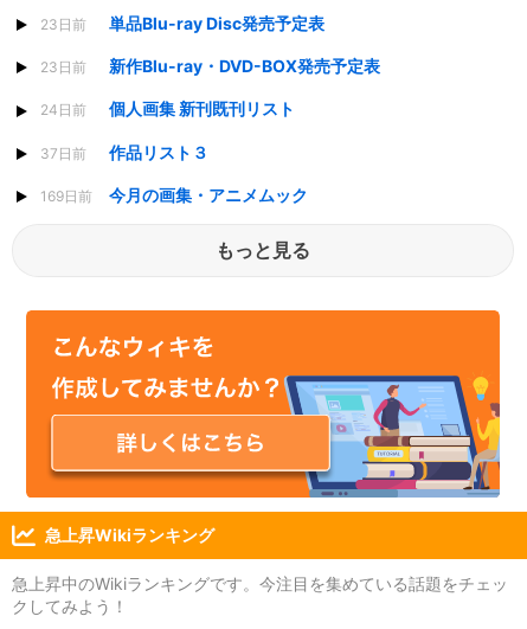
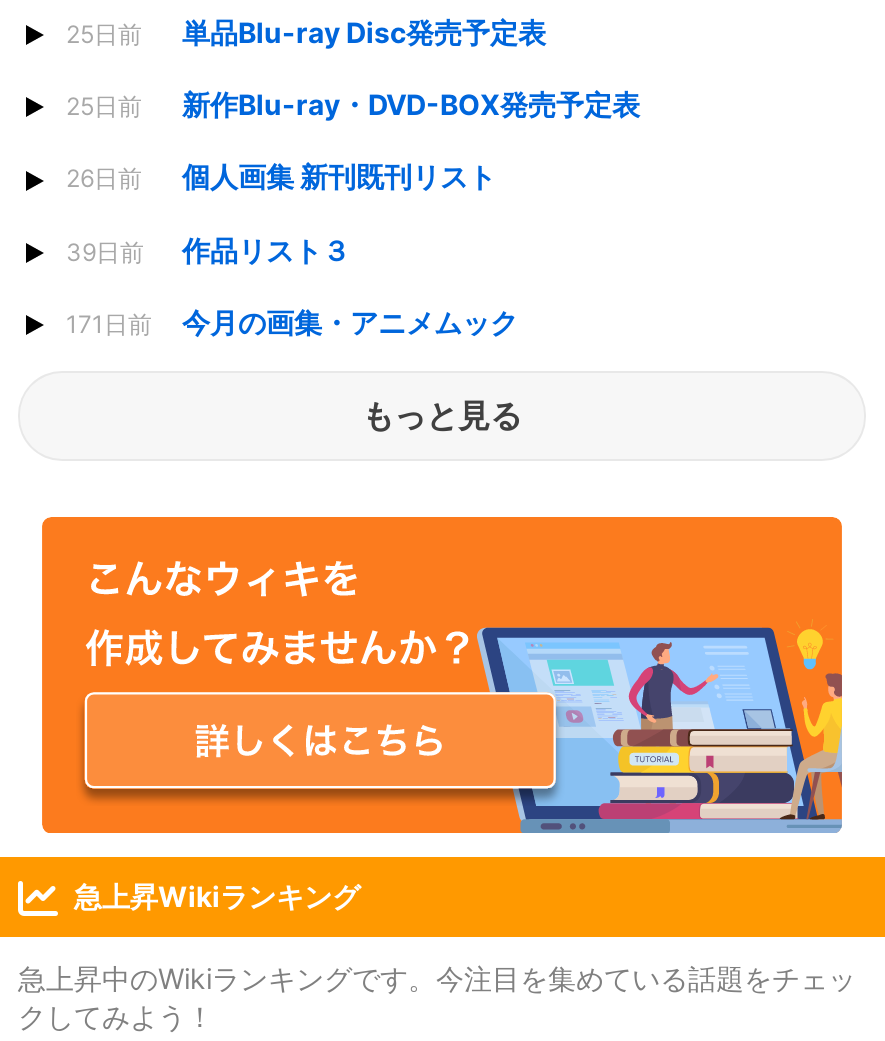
[40,13,324,33] 23日前 単品Blu-ray Disc発売予定表 -> [66,15,546,49] 25日前 単品Blu-ray Disc発売予定表
[40,56,380,76] 23日前 新作Blu-ray・DVD-BOX発売予定表 -> [66,87,640,121] 25日前 新作Blu-ray・DVD-BOX発売予定表
[40,99,295,119] 24日前 個人画集 新刊既刊リスト -> [66,160,496,194] 26日前 個人画集 新刊既刊リスト
[40,142,208,162] 37日前 作品リスト３ -> [66,232,350,266] 39日前 作品リスト３
[40,184,308,205] 169日前 今月の画集・アニメムック -> [66,304,518,338] 171日前 今月の画集・アニメムック

